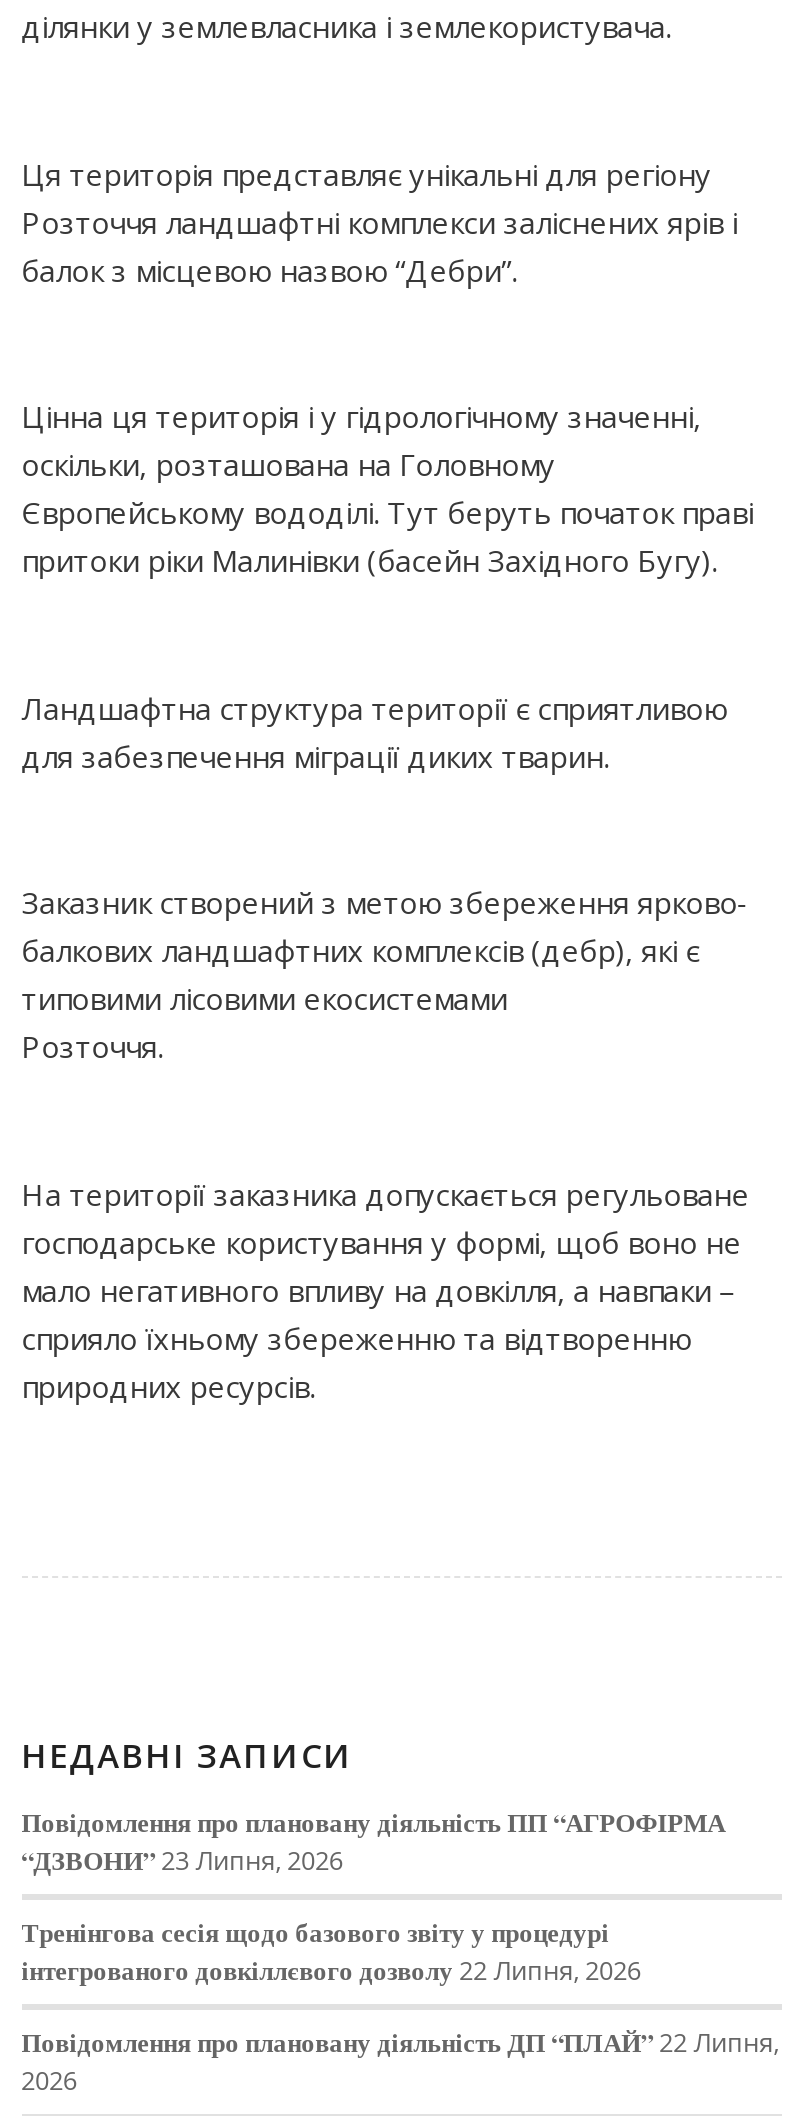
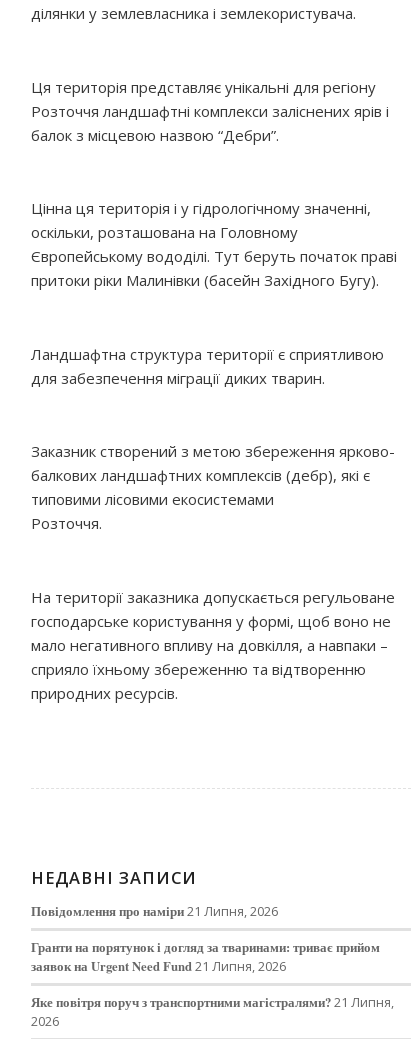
[21,1803,725,1877] Повідомлення про плановану діяльність ПП “АГРОФІРМА | “ДЗВОНИ” 23 Липня, 2026 -> [31,901,278,919] Повідомлення про наміри 21 Липня, 2026
[21,1913,641,1987] Тренінгова сесія щодо базового звіту у процедурі | інтегрованого довкіллєвого дозволу 22 Липня, 2026 -> [31,937,380,974] Гранти на порятунок і догляд за тваринами: триває прийом | заявок на Urgent Need Fund 21 Липня, 2026
[21,2023,779,2059] Повідомлення про плановану діяльність ДП “ПЛАЙ” 22 Липня, -> [31,992,394,1010] Яке повітря поруч з транспортними магістралями? 21 Липня,

